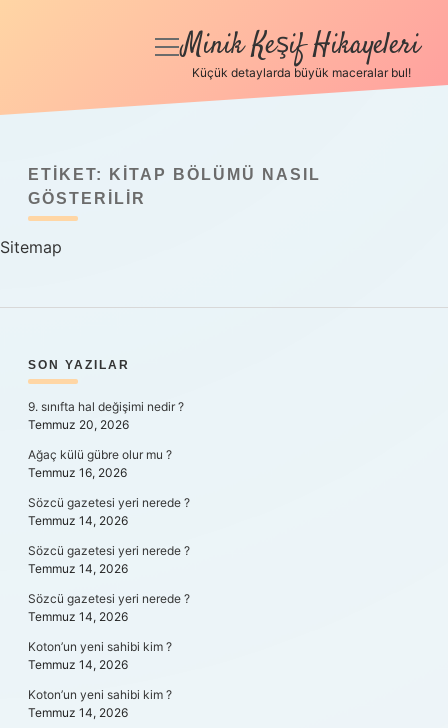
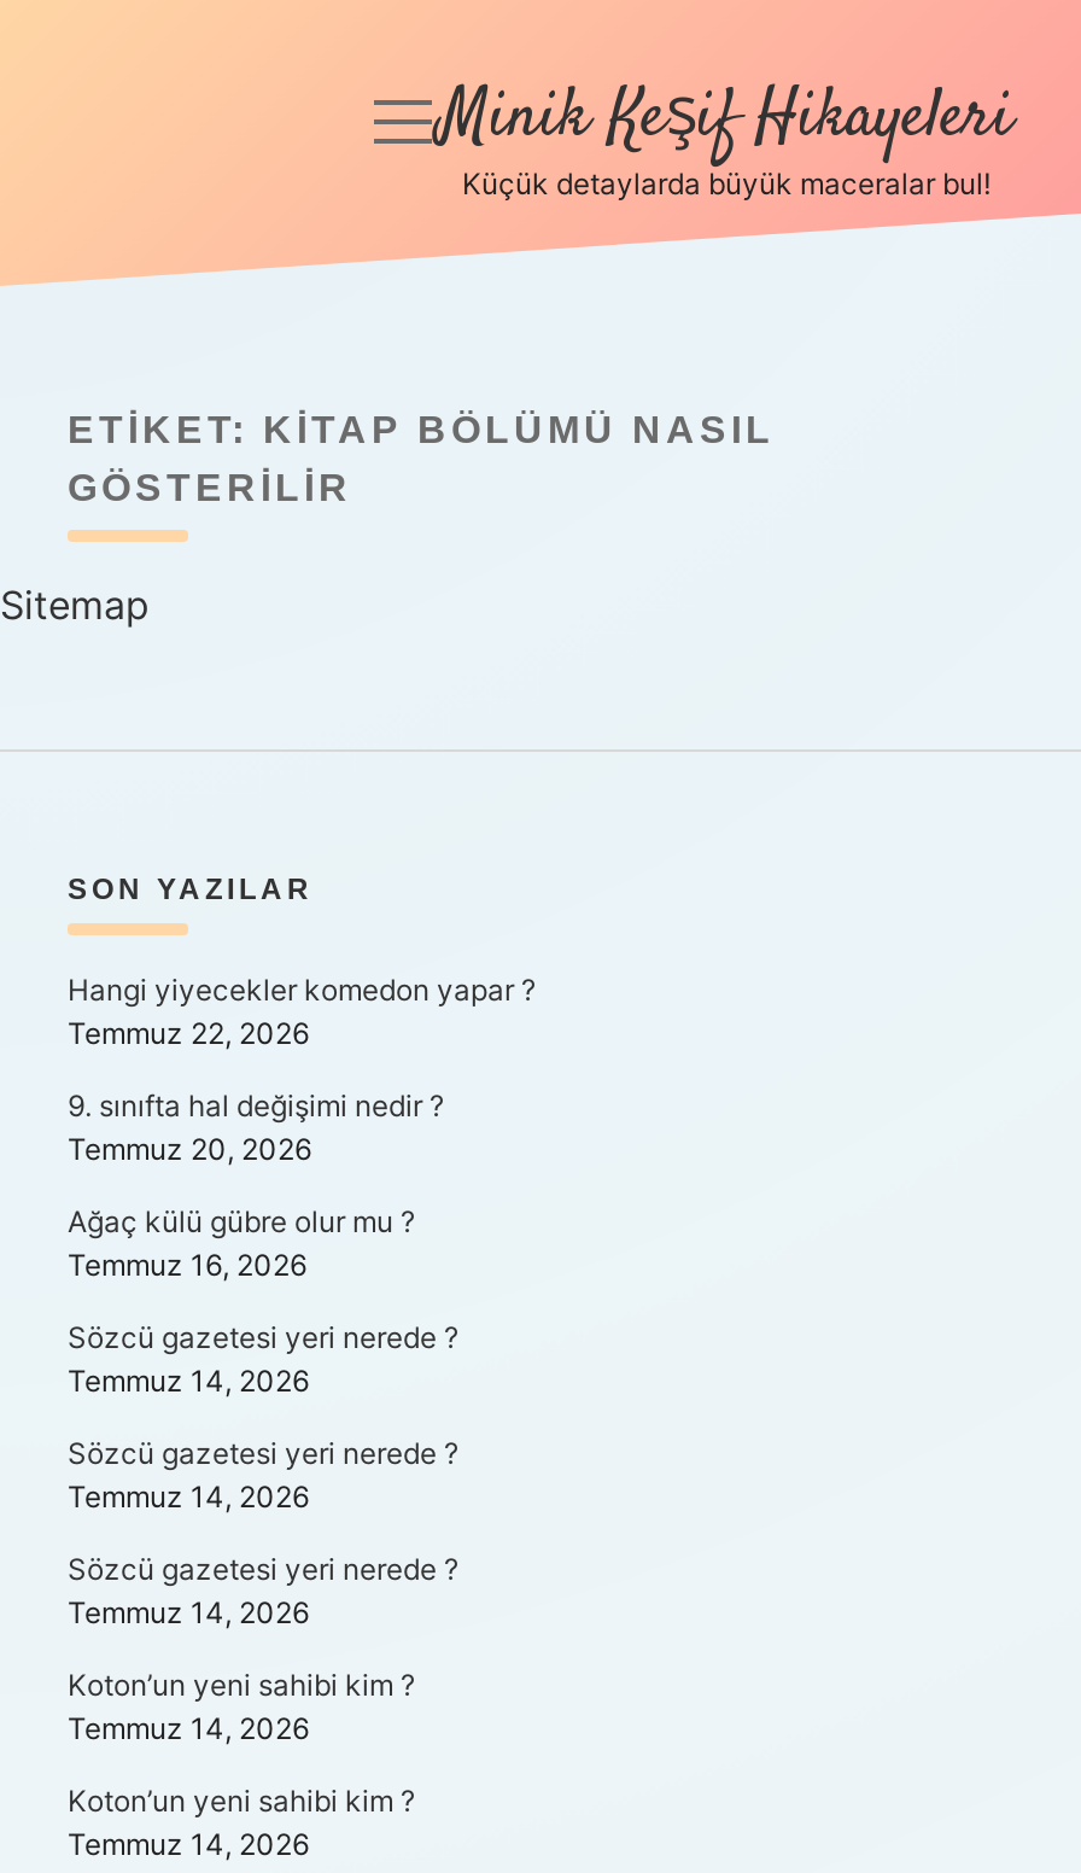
none -> [68,971,536,1051] Hangi yiyecekler komedon yapar ? | Temmuz 22, 2026

